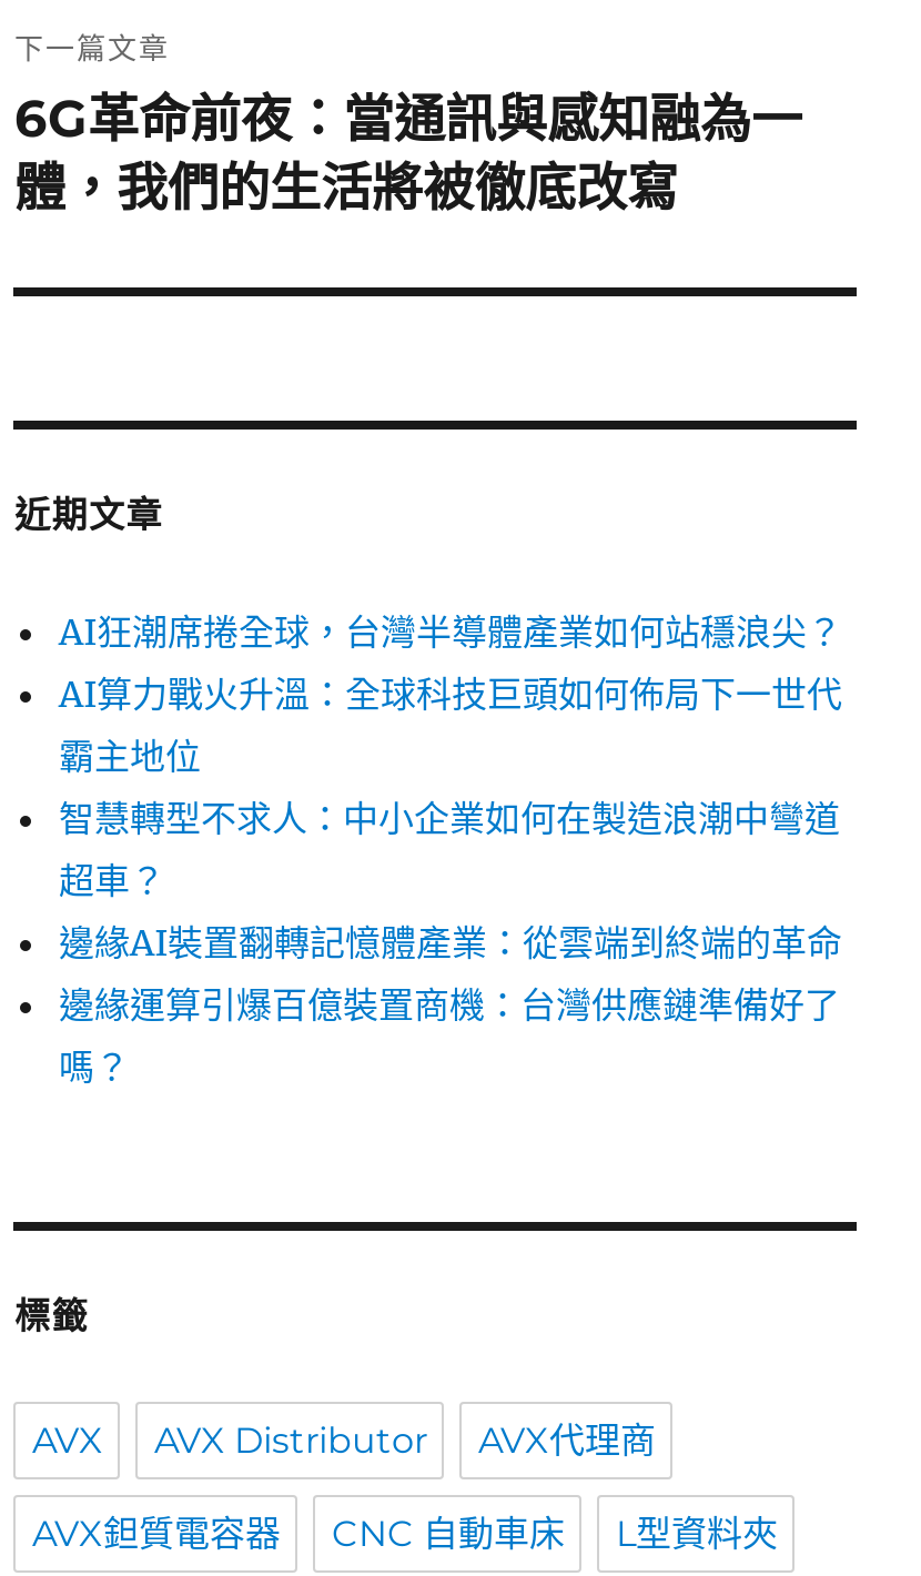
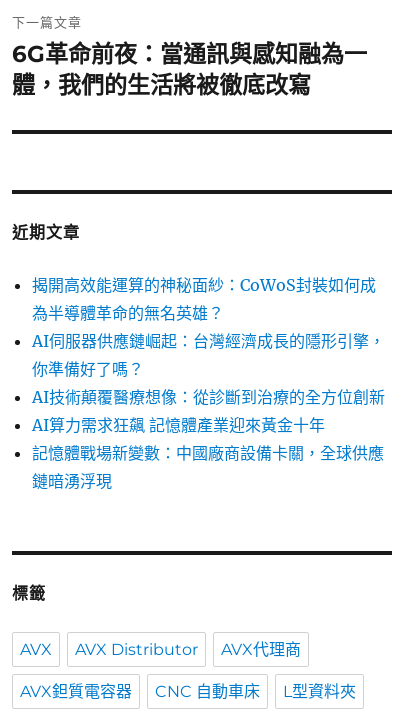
[59,610,842,1089] AI狂潮席捲全球，台灣半導體產業如何站穩浪尖？ | AI算力戰火升溫：全球科技巨頭如何佈局下一世代 | 霸主地位 | 智慧轉型不求人：中小企業如何在製造浪潮中彎道 | 超車？ | 邊緣AI裝置翻轉記憶體產業：從雲端到終端的革命 | 邊緣運算引爆百億裝置商機：台灣供應鏈準備好了 | 嗎？ -> [32,275,385,491] 揭開高效能運算的神秘面紗：CoWoS封裝如何成 | 為半導體革命的無名英雄？ | AI伺服器供應鏈崛起：台灣經濟成長的隱形引擎， | 你準備好了嗎？ | AI技術顛覆醫療想像：從診斷到治療的全方位創新 | AI算力需求狂飆 記憶體產業迎來黃金十年 | 記憶體戰場新變數：中國廠商設備卡關，全球供應 | 鏈暗湧浮現

